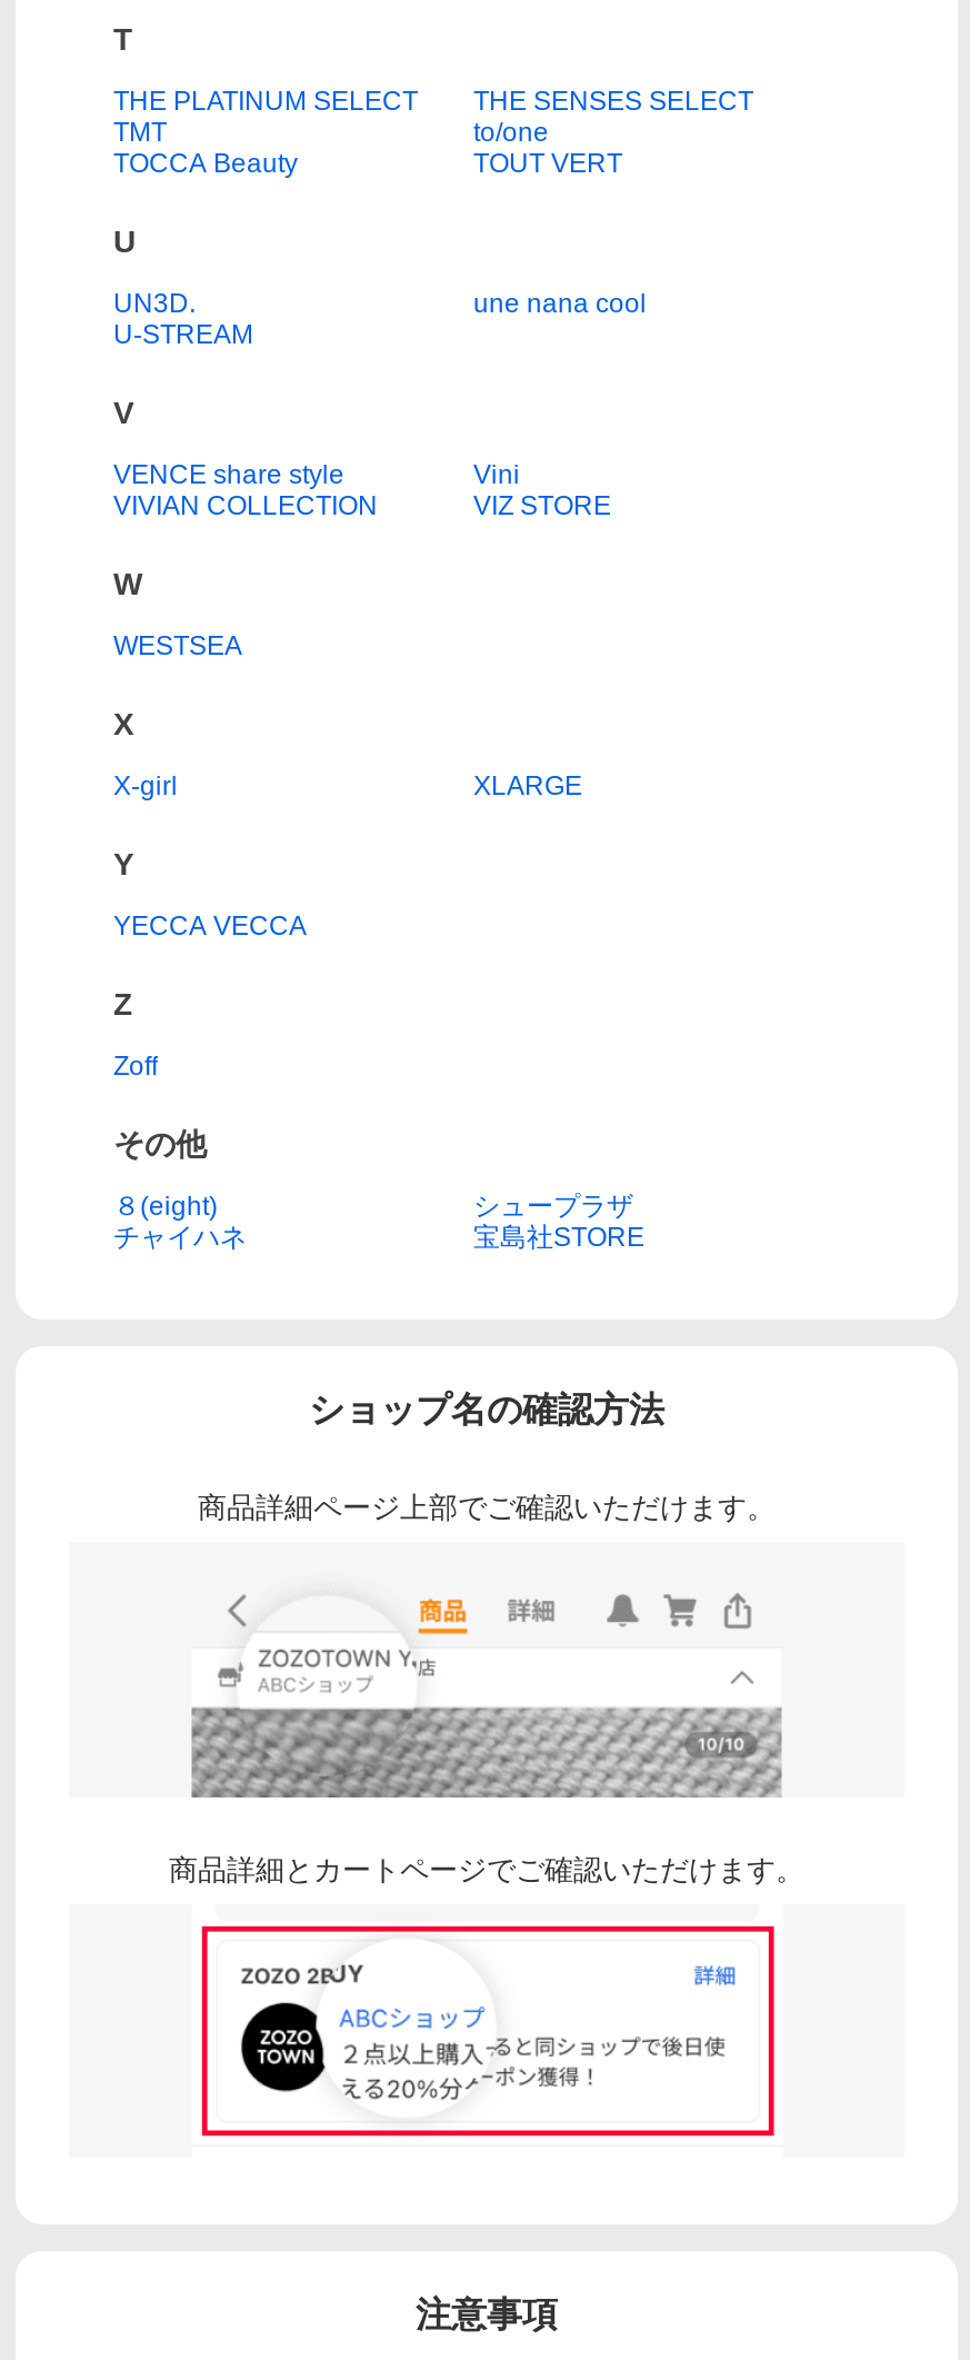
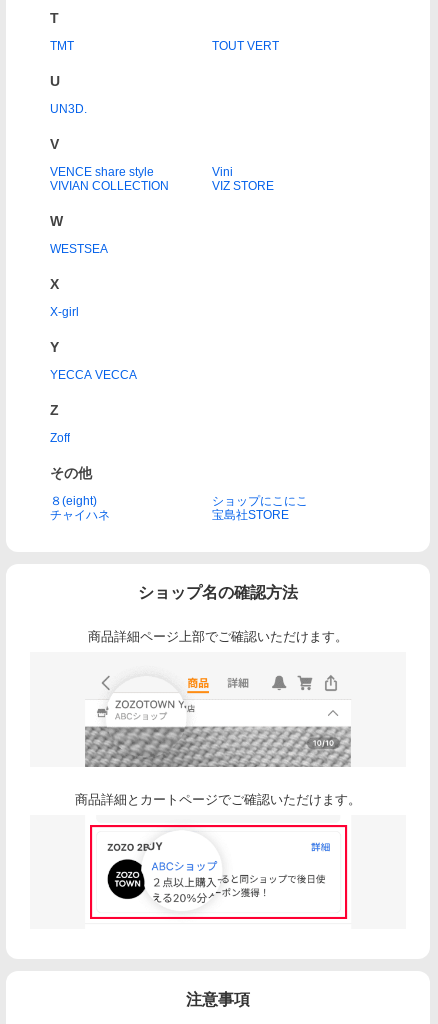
[113,86,753,117] THE PLATINUM SELECT | THE SENSES SELECT -> none
[113,117,549,179] to/one | TOCCA Beauty -> none
[113,288,647,350] une nana cool | U-STREAM -> none
[473,771,582,802] XLARGE -> none
[473,1191,633,1222] シュープラザ -> [212,494,308,508] ショップにこにこ

